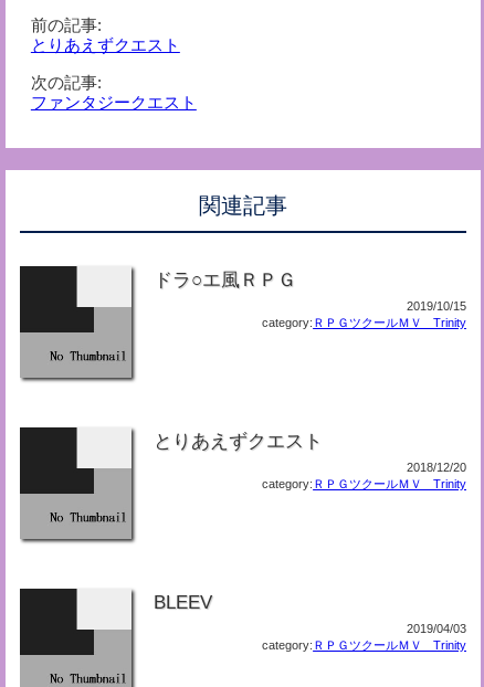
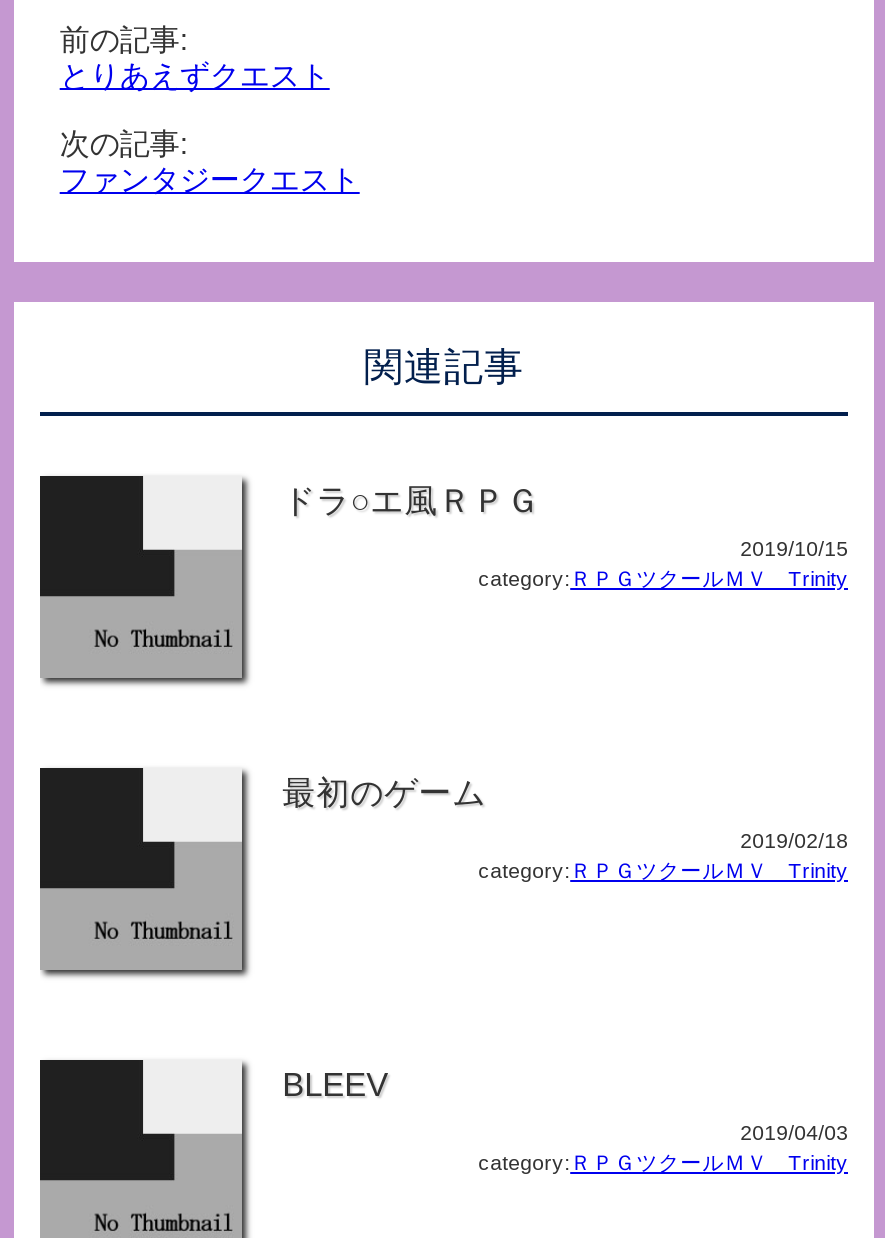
[154,431,323,451] とりあえずクエスト -> [282,775,486,811] 最初のゲーム
[407,461,466,474] 2018/12/20 -> [740,829,848,853] 2019/02/18

